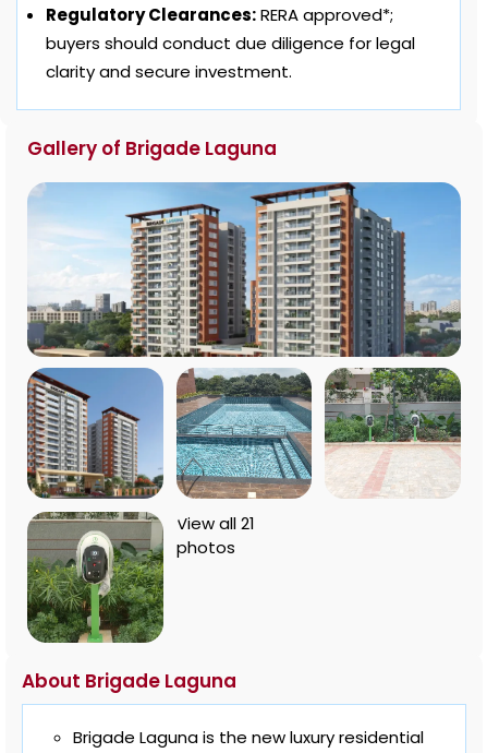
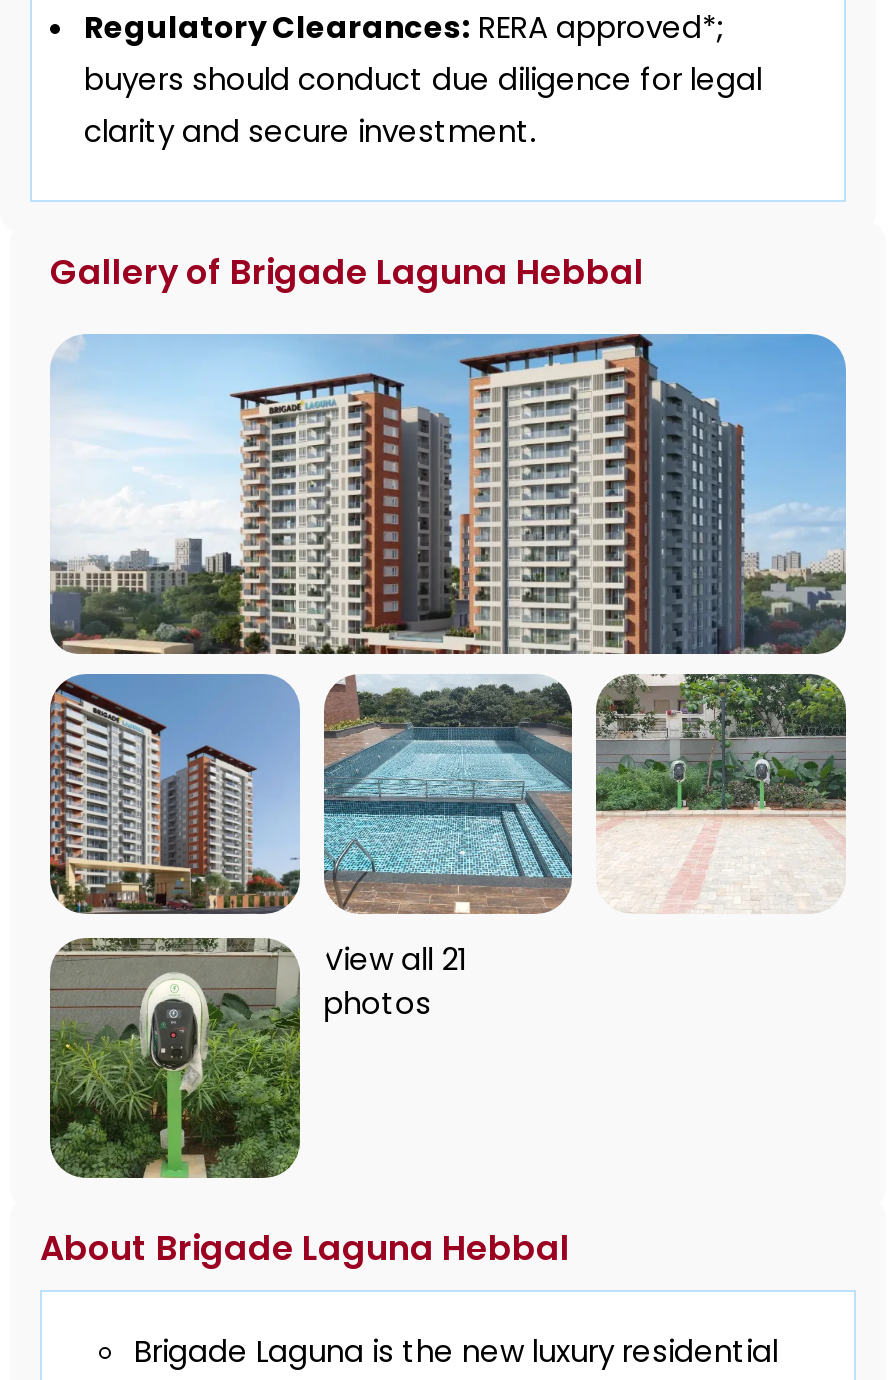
[27,136,277,162] Gallery of Brigade Laguna -> [50,249,644,297] Gallery of Brigade Laguna Hebbal
[22,668,236,694] About Brigade Laguna -> [40,1225,570,1273] About Brigade Laguna Hebbal

